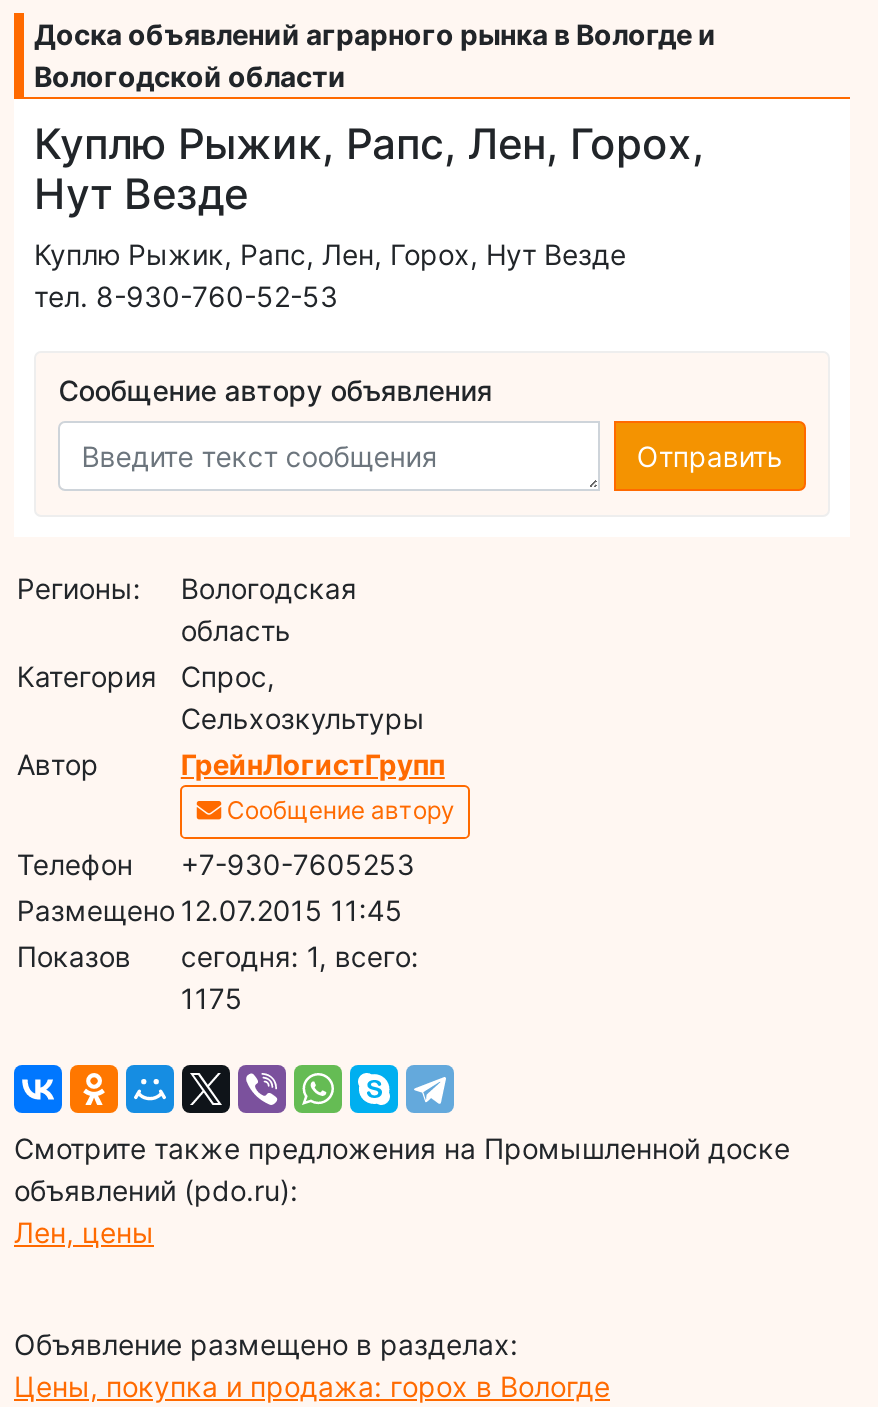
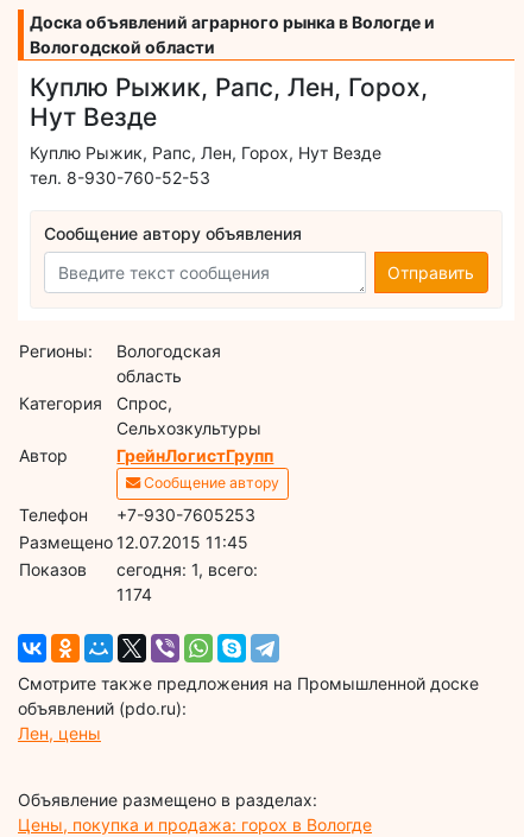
[181,980,243,1014] 1175 -> [117,584,153,604] 1174

